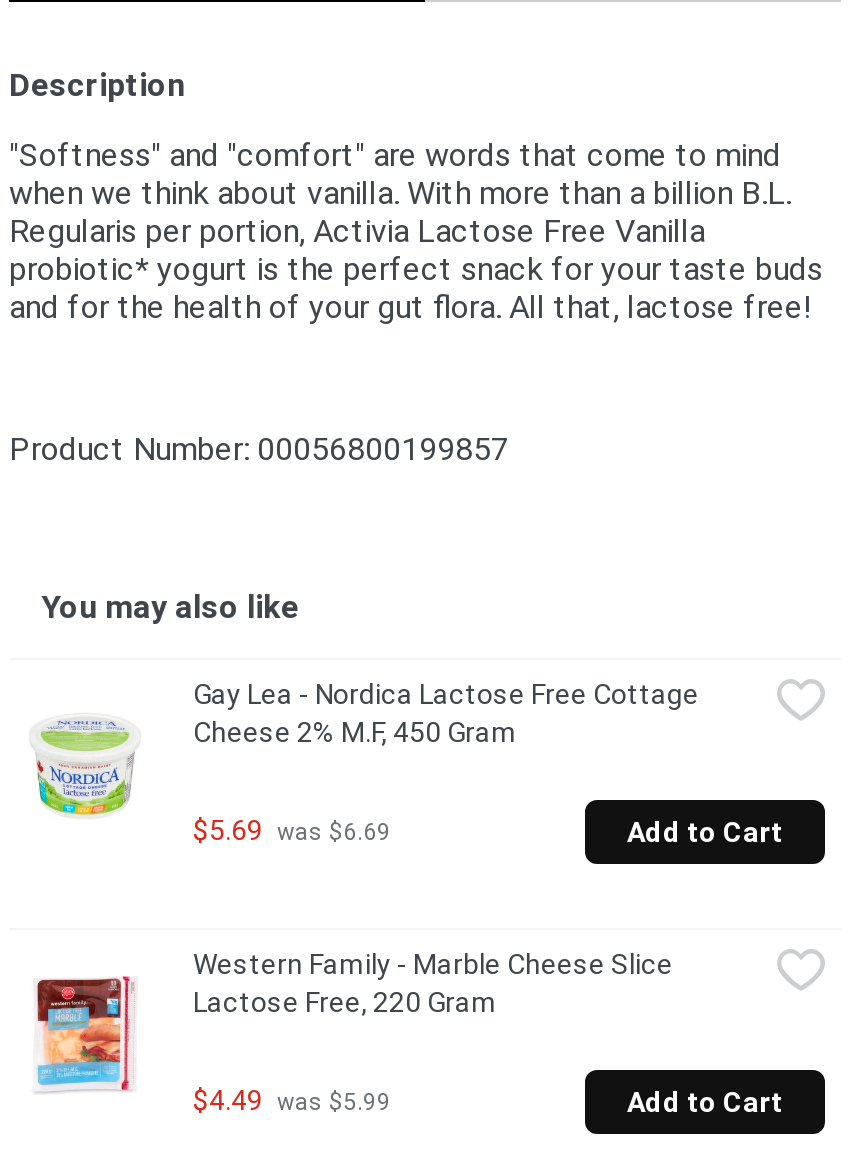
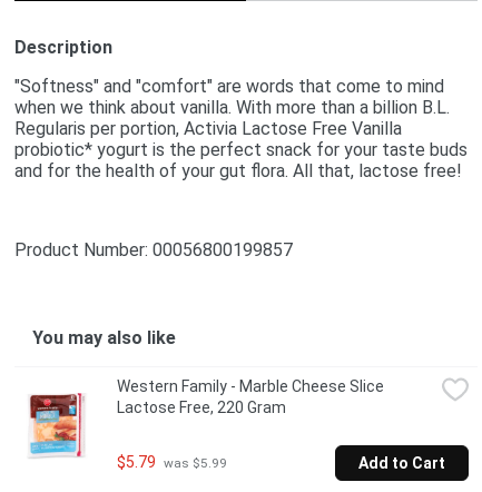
[35,678,783,848] [image] | Gay Lea - Nordica Lactose Free Cottage | Cheese 2% M.F, 450 Gram | $5.69 was $6.69 | Add to Cart -> none
[193,1084,391,1116] $4.49 was $5.99 -> [117,453,227,471] $5.79 was $5.99

